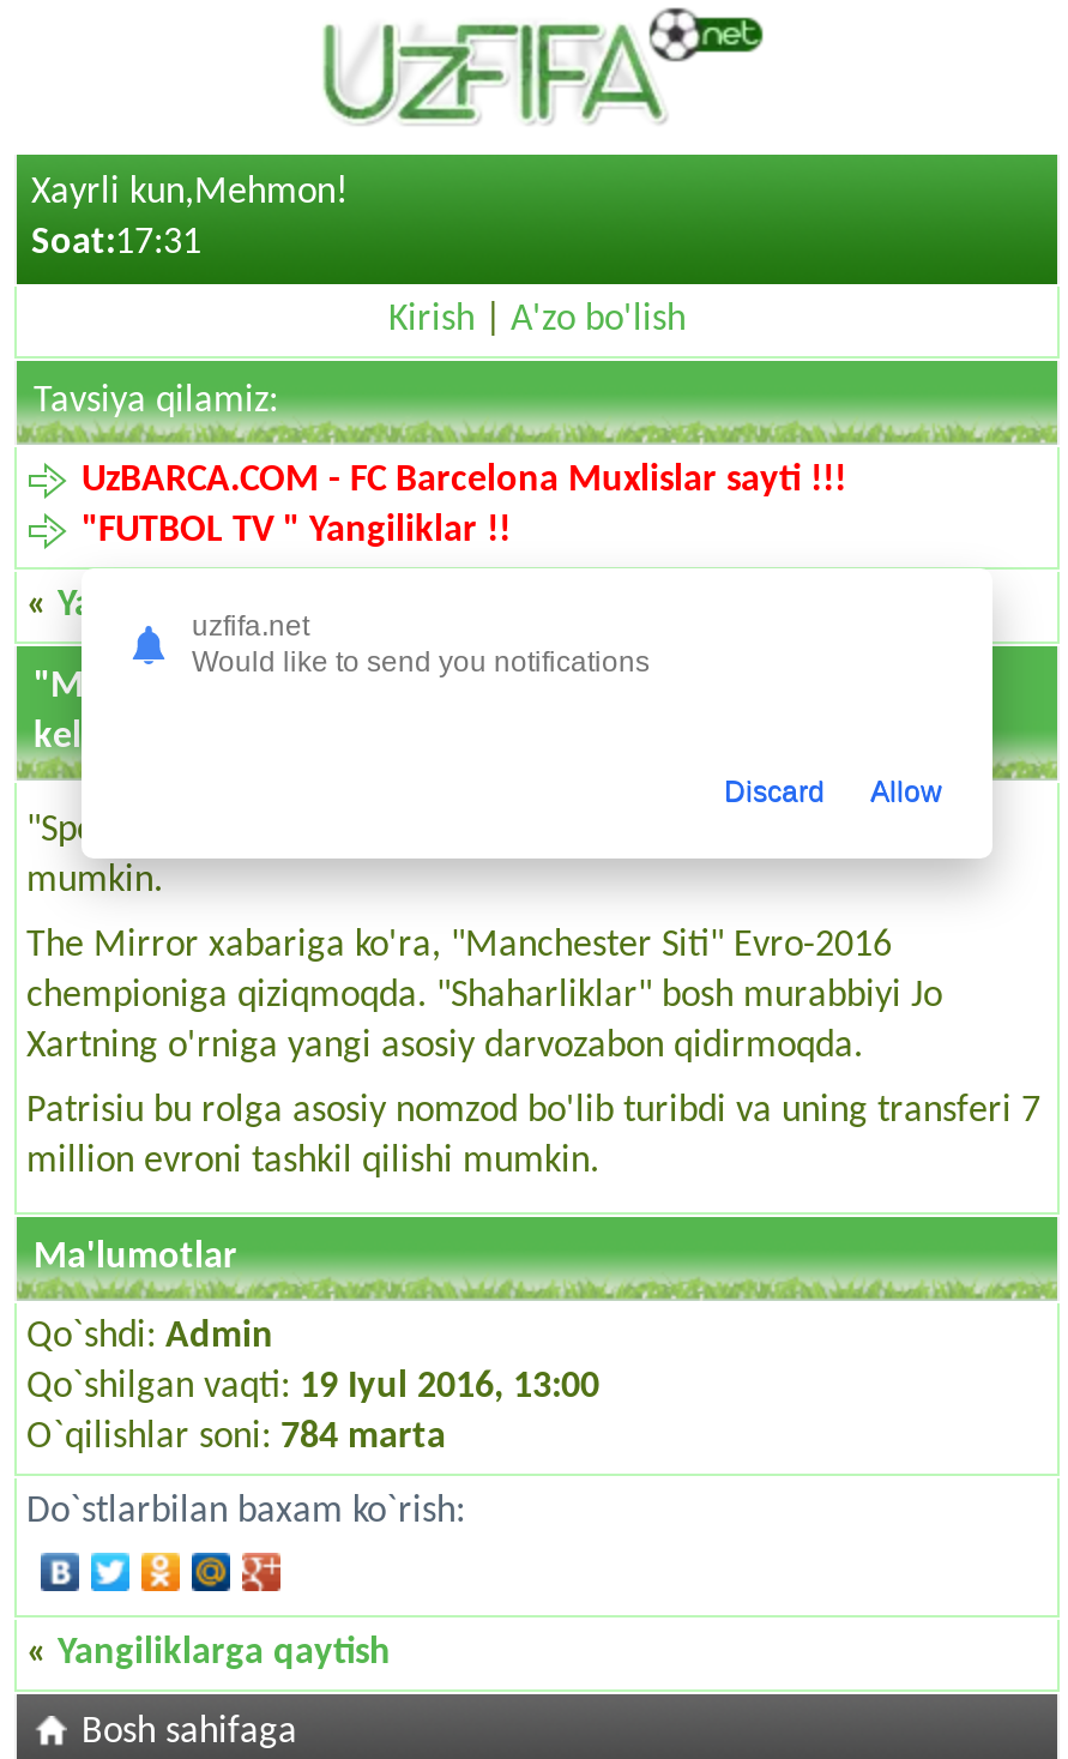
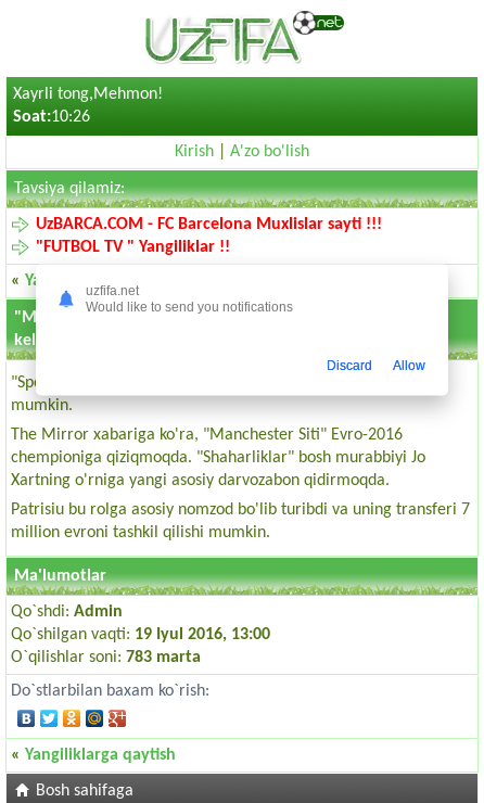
[31,174,348,212] Xayrli kun,Mehmon! -> [13,86,163,103] Xayrli tong,Mehmon!
[31,224,201,263] Soat:17:31 -> [13,109,90,126] Soat:10:26
[26,1418,446,1457] O`qilishlar soni: 784 marta -> [11,649,201,666] O`qilishlar soni: 783 marta

